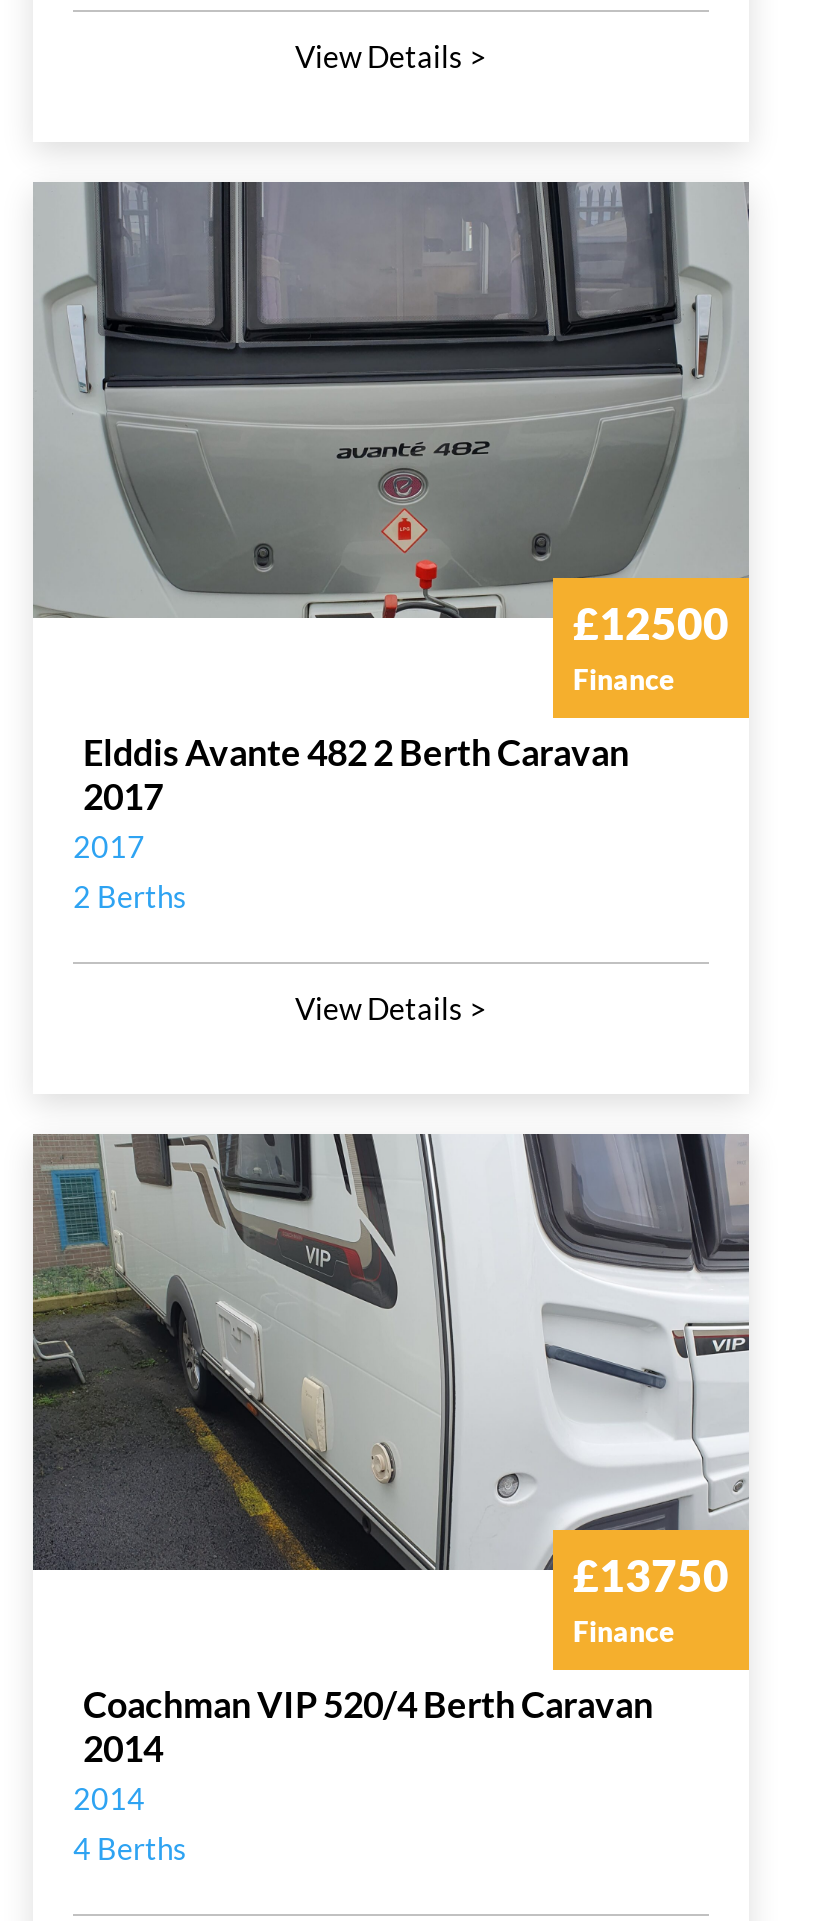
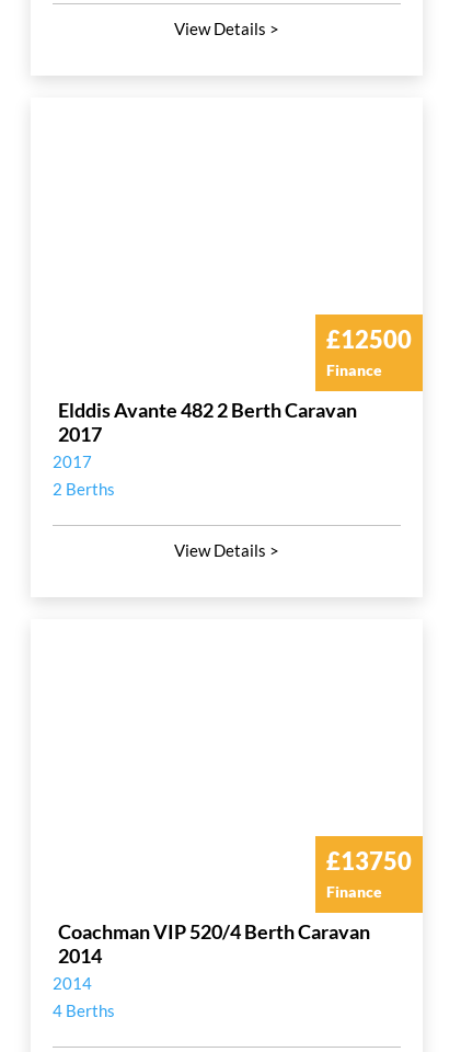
[31,180,751,620] [image] -> none
[31,1132,751,1572] [image] -> none

